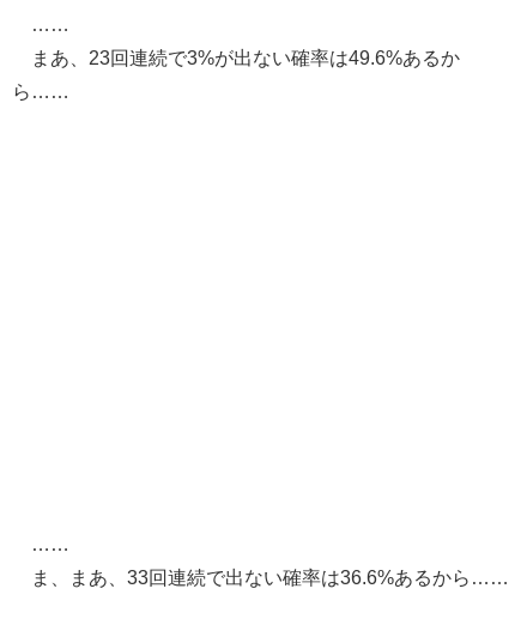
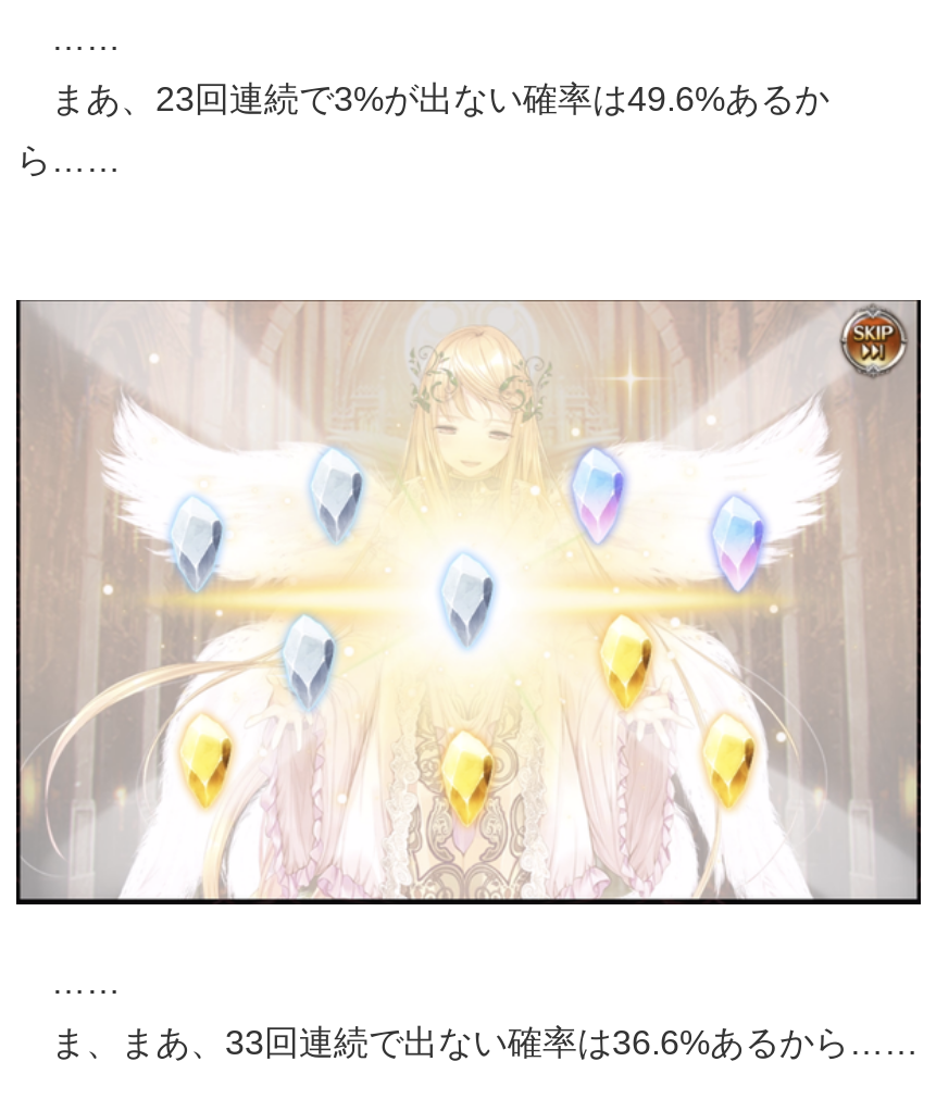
none -> [14,298,923,907] [image]

